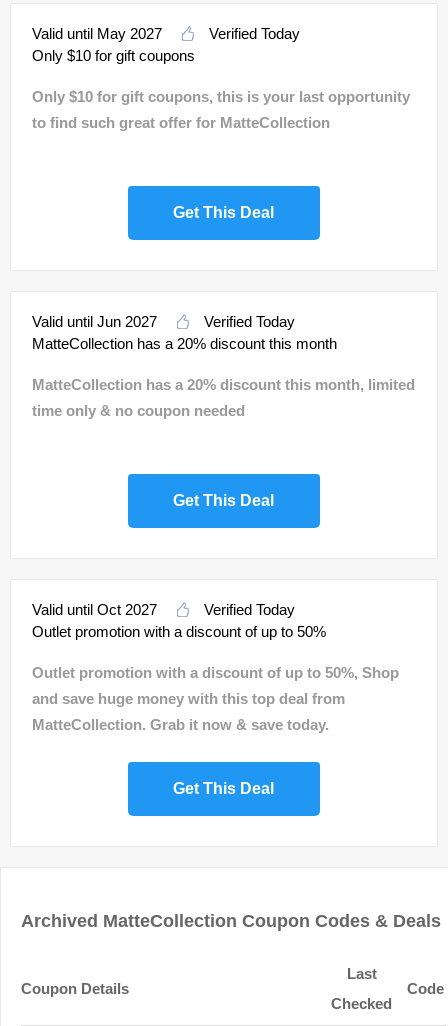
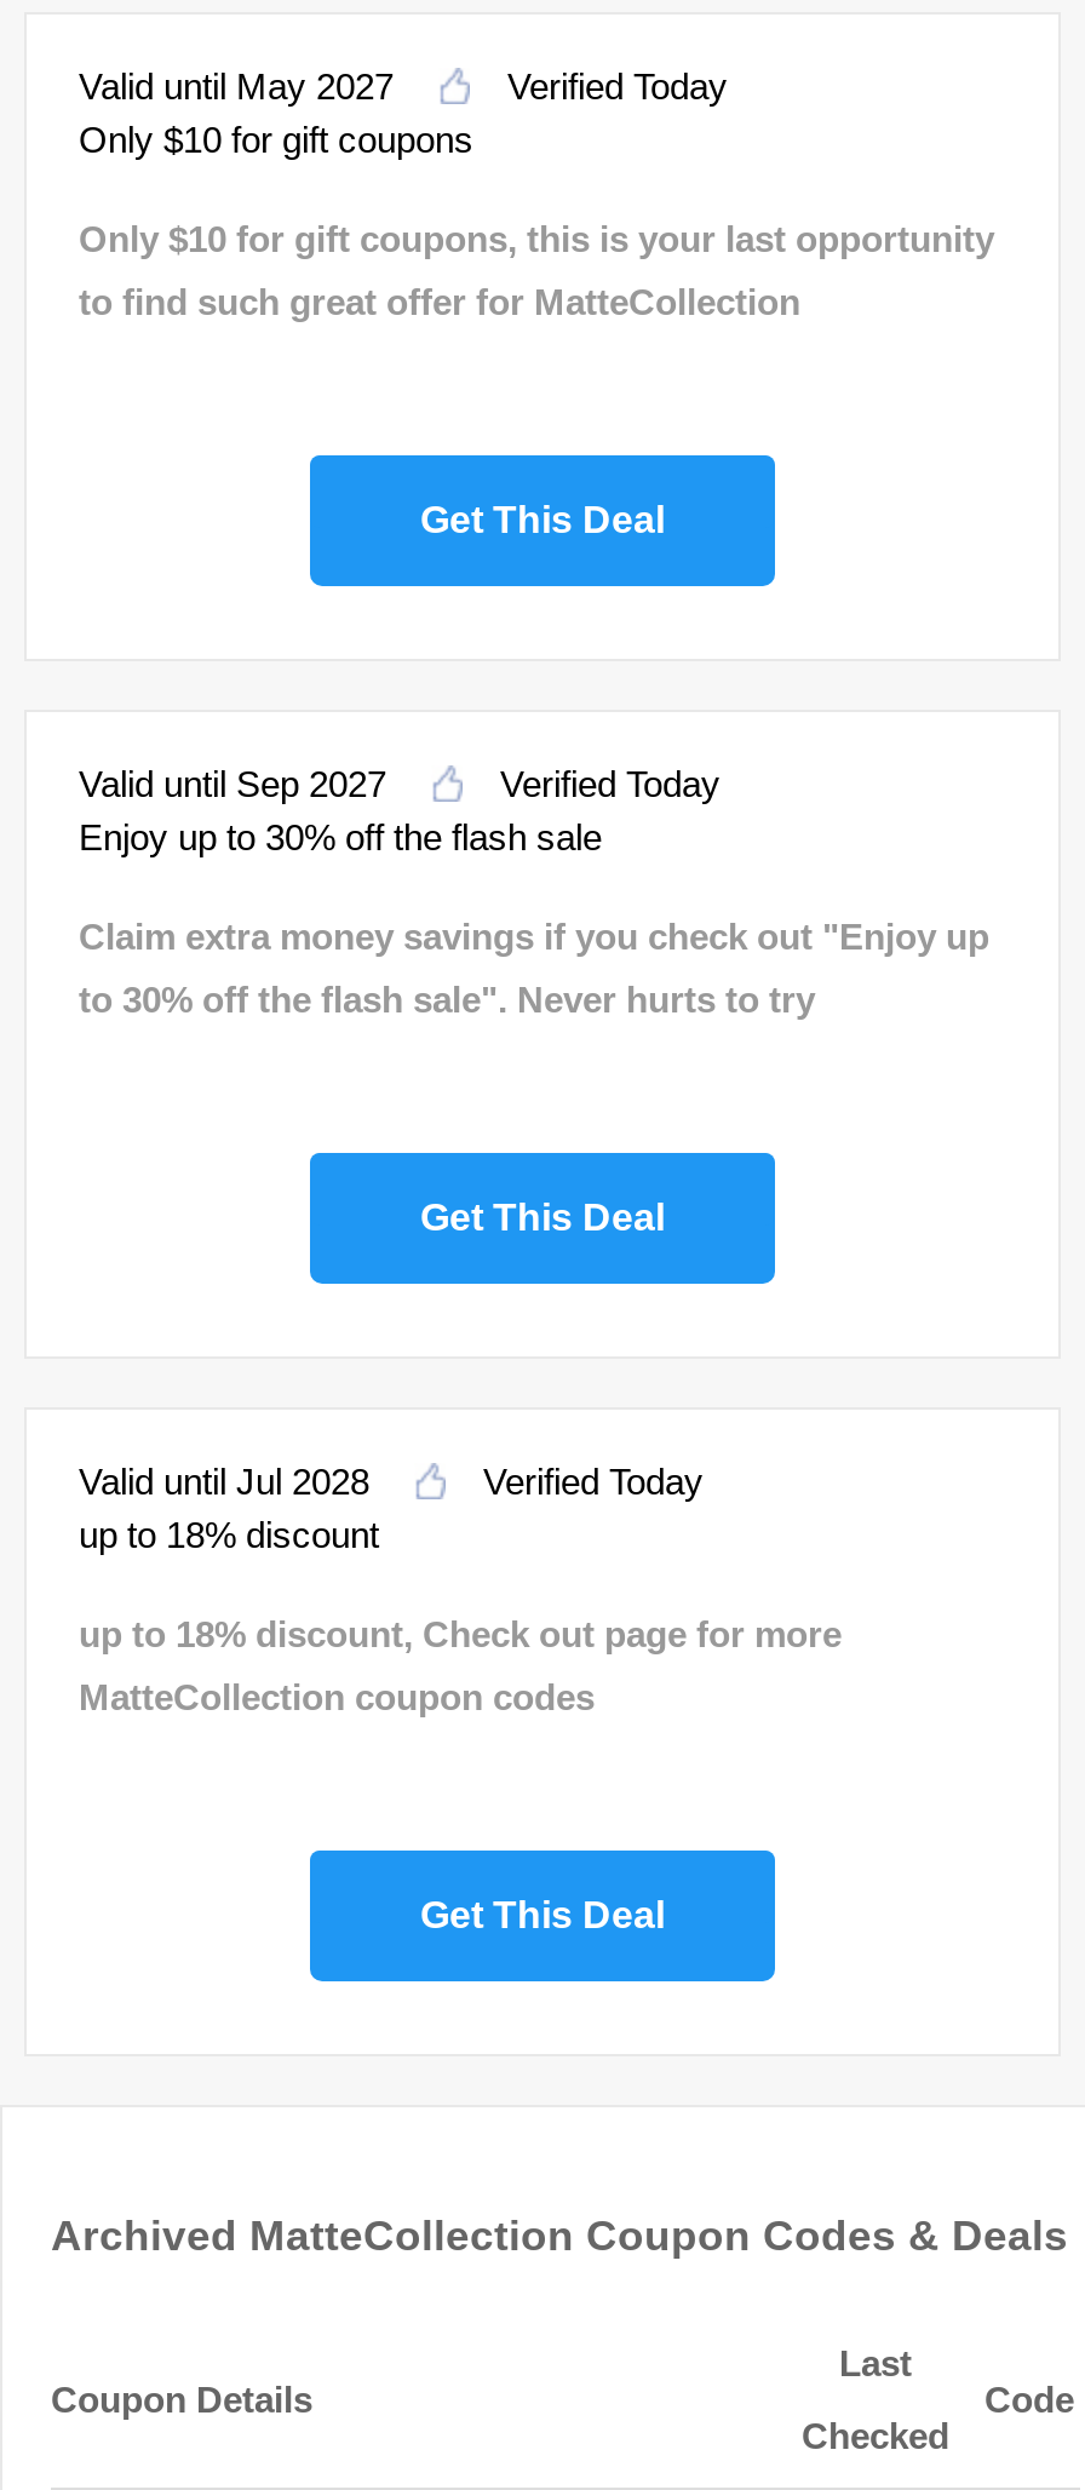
[32,313,161,330] Valid until Jun 2027 -> [79,763,396,805] Valid until Sep 2027
[32,335,337,352] MatteCollection has a 20% discount this month -> [79,817,602,858] Enjoy up to 30% off the flash sale
[32,376,415,393] MatteCollection has a 20% discount this month, limited -> [79,916,989,957] Claim extra money savings if you check out "Enjoy up
[32,402,245,419] time only & no coupon needed -> [79,979,815,1020] to 30% off the flash sale". Never hurts to try
[32,601,161,618] Valid until Oct 2027 -> [79,1461,379,1502] Valid until Jul 2028
[32,623,399,733] Outlet promotion with a discount of up to 50% | Outlet promotion with a discount of up to 50%, Shop | and save huge money with this top deal from | MatteCollection. Grab it now & save today. -> [79,1514,842,1718] up to 18% discount | up to 18% discount, Check out page for more | MatteCollection coupon codes

